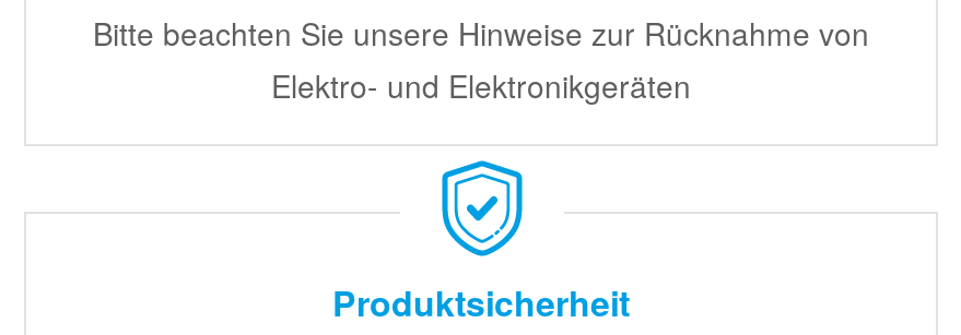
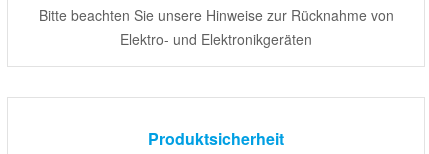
[440,158,525,259] [image] -> none

